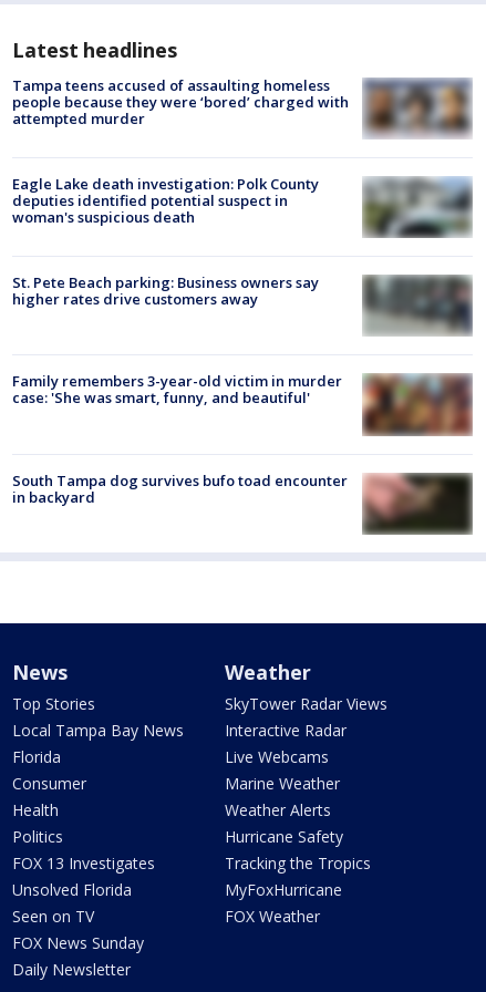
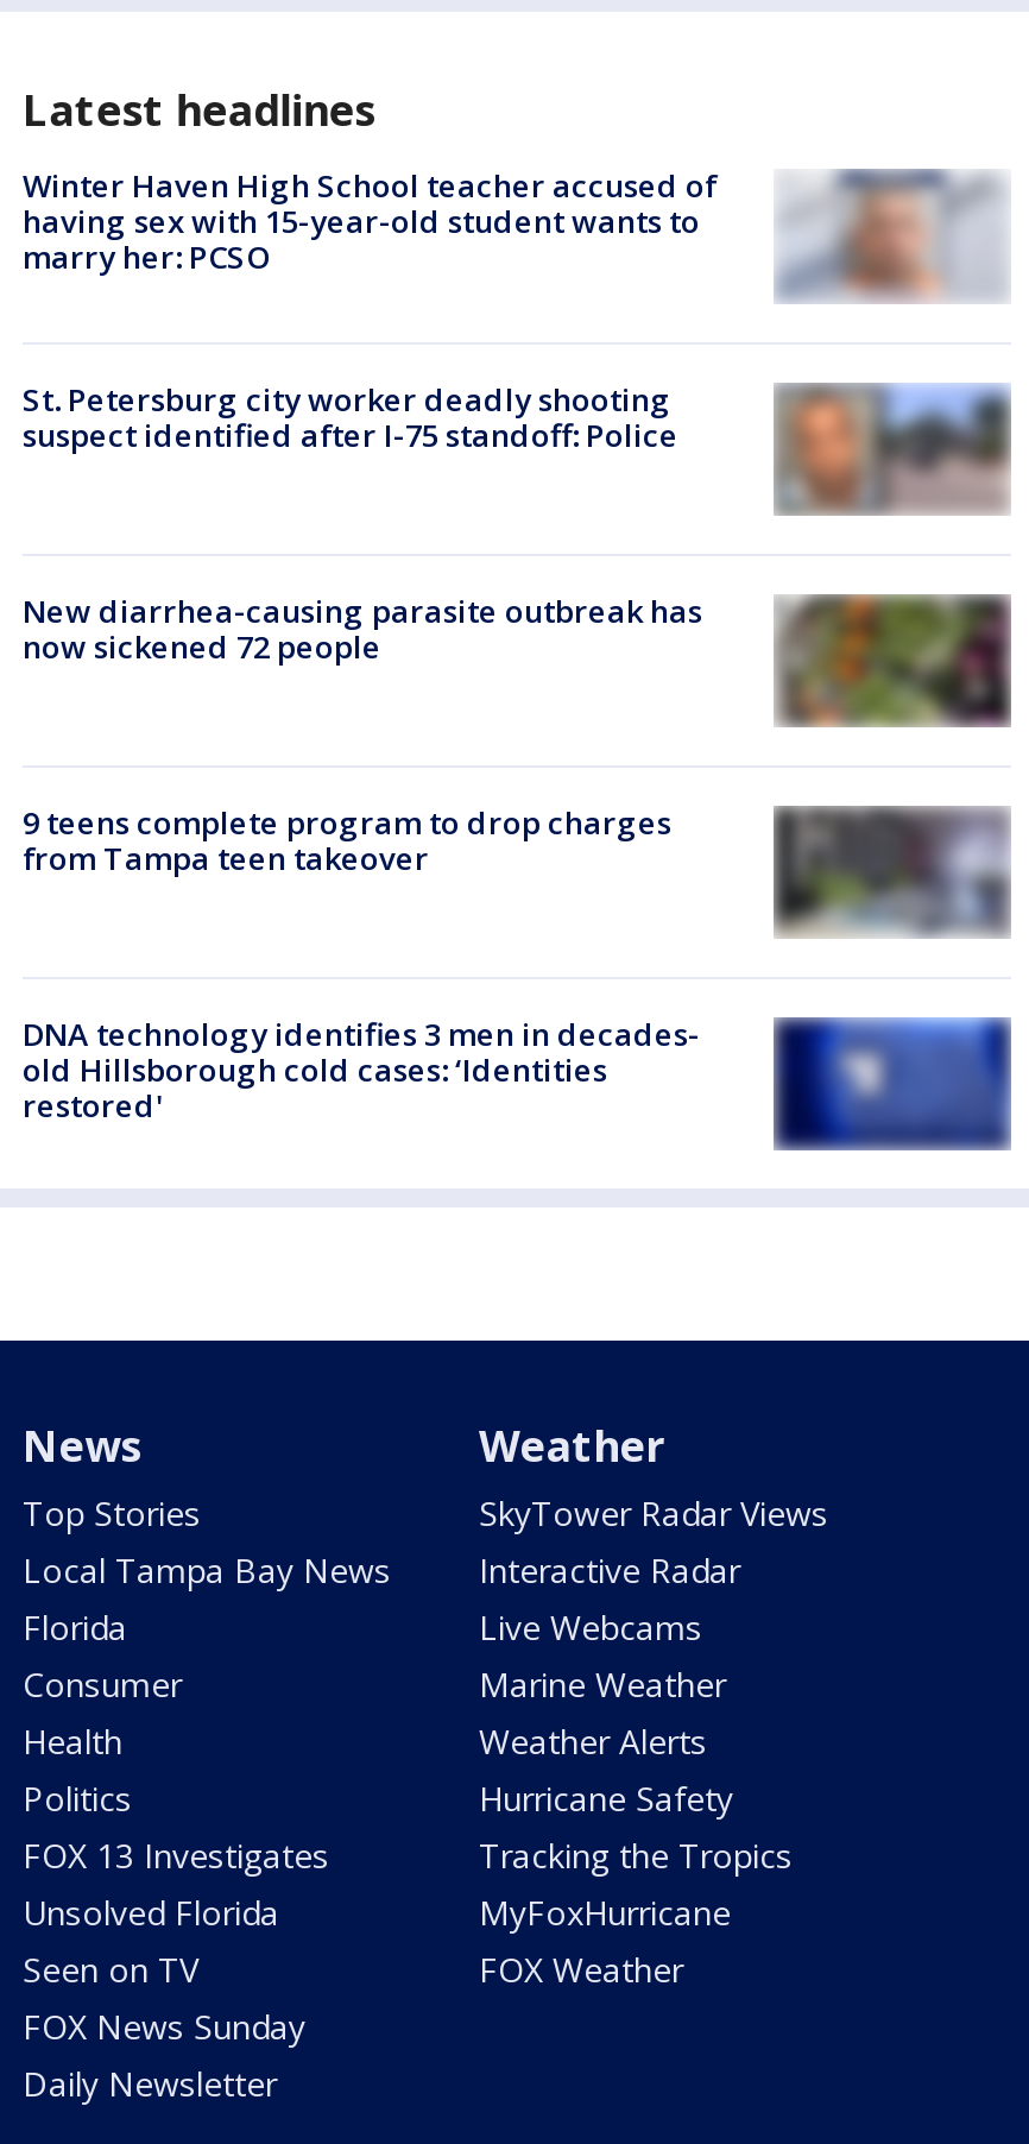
[12,75,472,136] [image] | Tampa teens accused of assaulting homeless | people because they were ‘bored’ charged with | attempted murder -> [23,165,1006,295] [image] | Winter Haven High School teacher accused of | having sex with 15-year-old student wants to | marry her: PCSO
[12,174,319,227] Eagle Lake death investigation: Polk County | deputies identified potential suspect in | woman's suspicious death -> [23,377,678,456] St. Petersburg city worker deadly shooting | suspect identified after I-75 standoff: Police
[365,176,471,238] [image] -> [781,385,1004,513] [image]
[12,272,469,334] [image] | St. Pete Beach parking: Business owners say | higher rates drive customers away -> [23,589,1006,725] [image] | New diarrhea-causing parasite outbreak has | now sickened 72 people
[12,371,342,408] Family remembers 3-year-old victim in murder | case: 'She was smart, funny, and beautiful' -> [23,802,671,880] 9 teens complete program to drop charges | from Tampa teen takeover
[362,374,473,436] [image] -> [774,806,1009,939] [image]
[12,470,473,535] [image] | South Tampa dog survives bufo toad encounter | in backyard -> [23,1014,1011,1150] [image] | DNA technology identifies 3 men in decades- | old Hillsborough cold cases: ‘Identities | restored'

